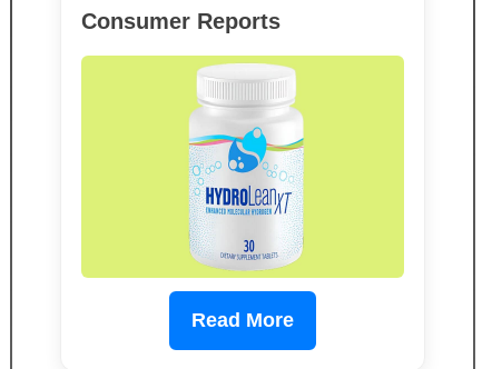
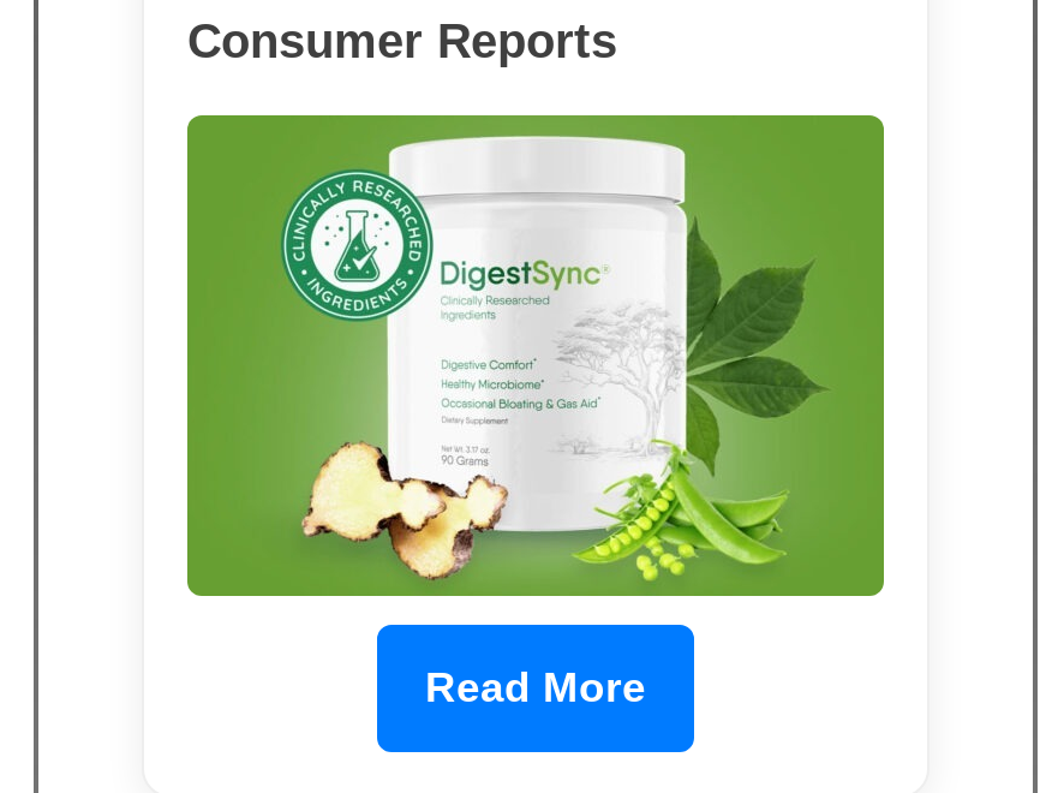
[81,56,404,278] [image] -> [185,113,886,598] [image]

